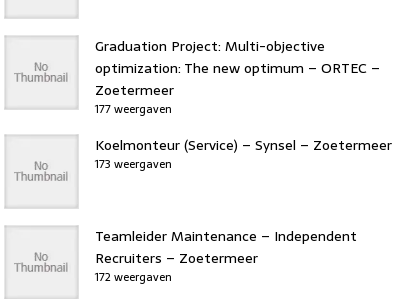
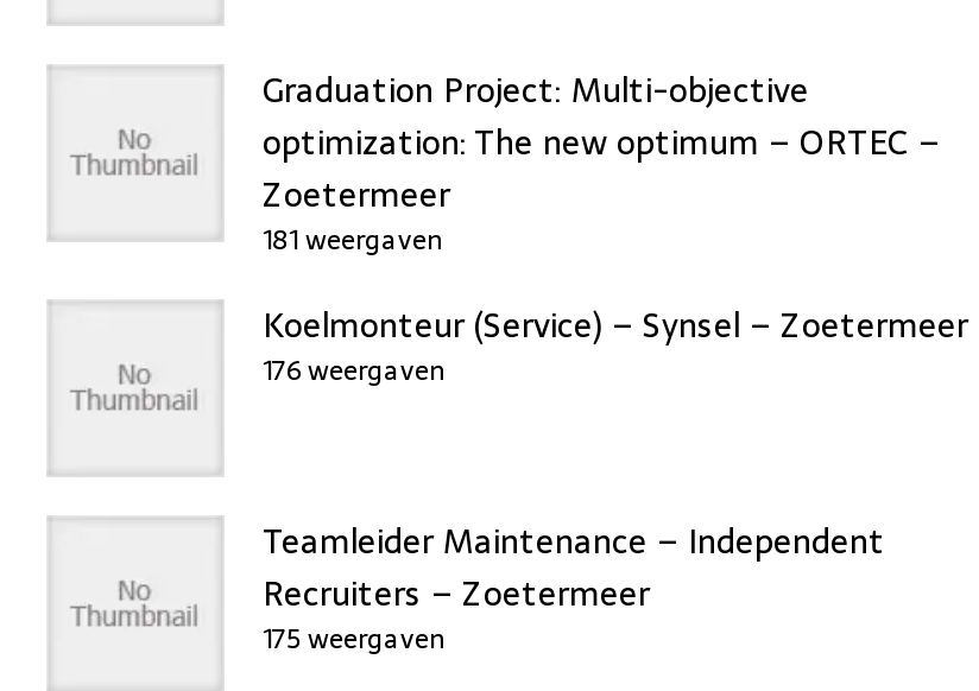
[95,100,172,118] 177 weergaven -> [263,218,443,261] 181 weergaven
[95,155,172,173] 173 weergaven -> [263,349,446,392] 176 weergaven
[95,268,172,286] 172 weergaven -> [263,617,446,660] 175 weergaven

